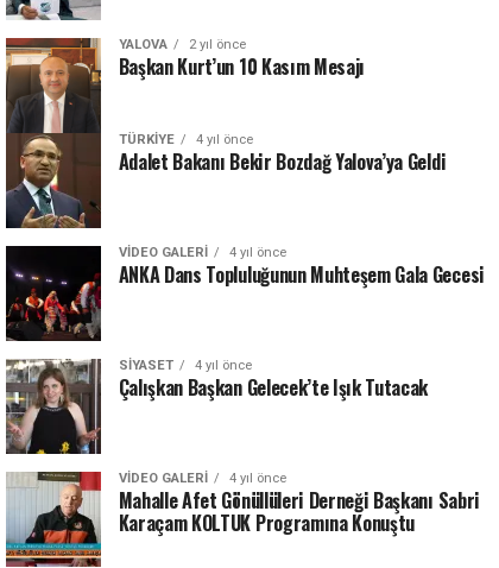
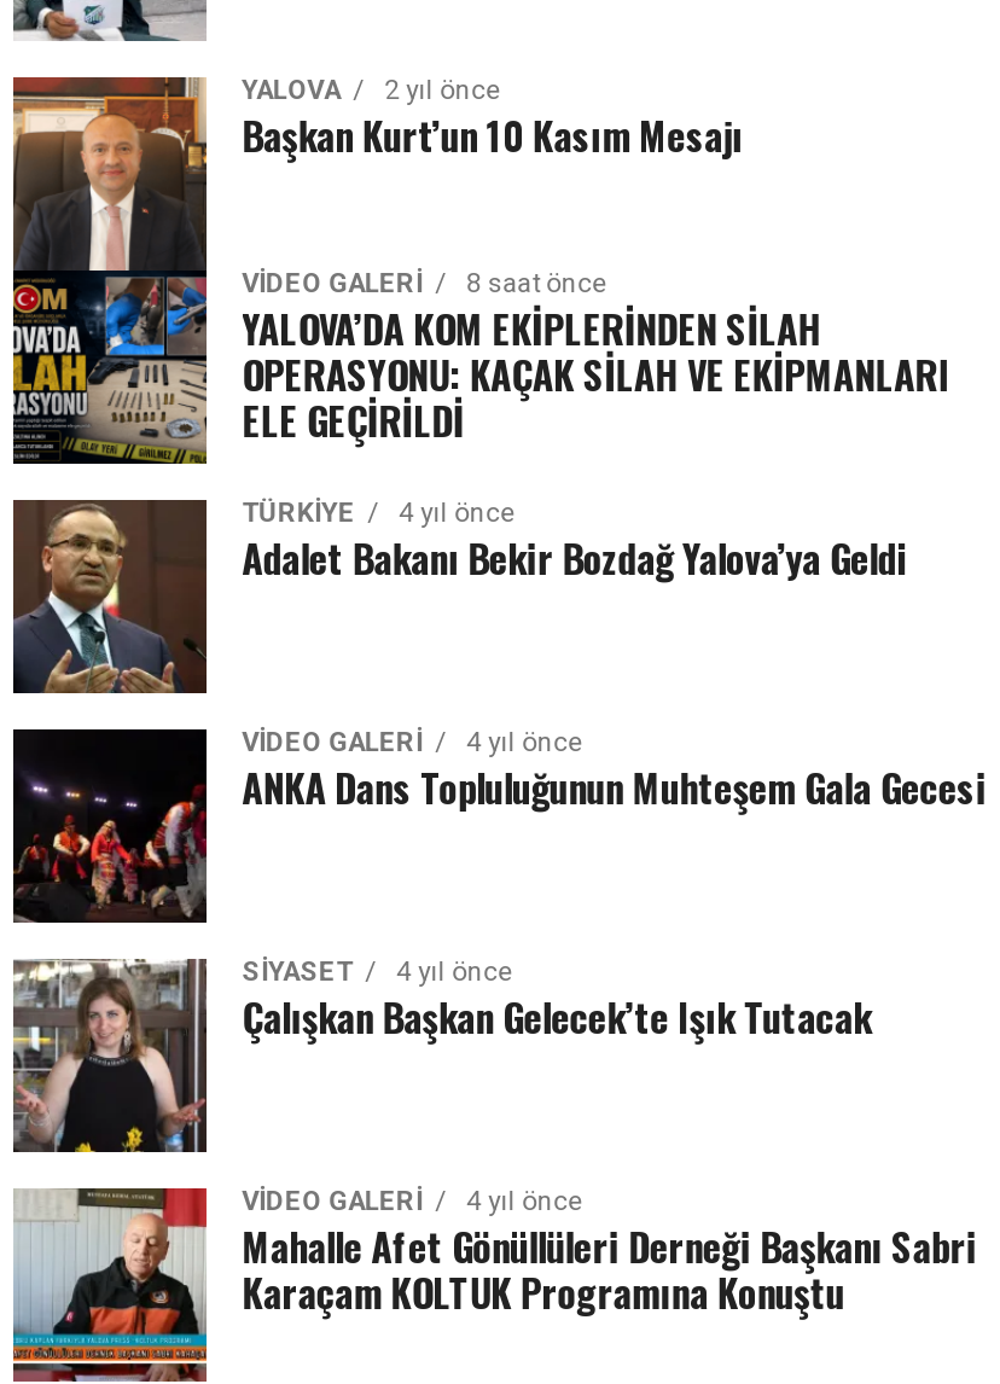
none -> [13,268,949,466] [image] | VIDEO GALERI | 8 saat önce | YALOVA’DA KOM EKİPLERİNDEN SİLAH | OPERASYONU: KAÇAK SİLAH VE EKİPMANLARI | ELE GEÇİRİLDİ

